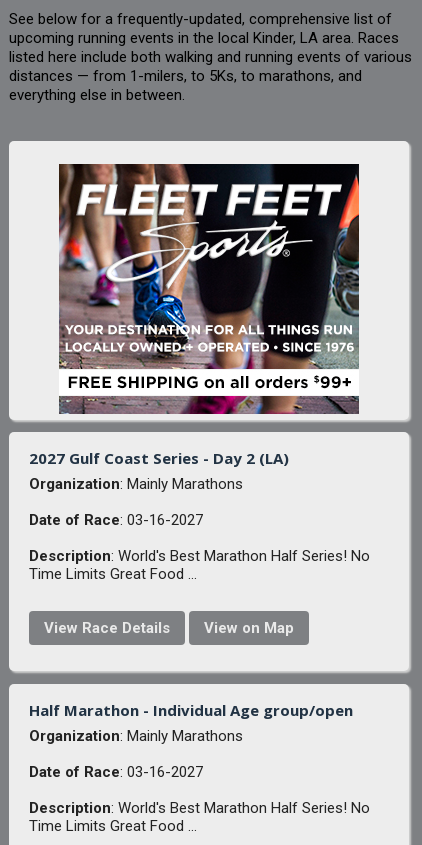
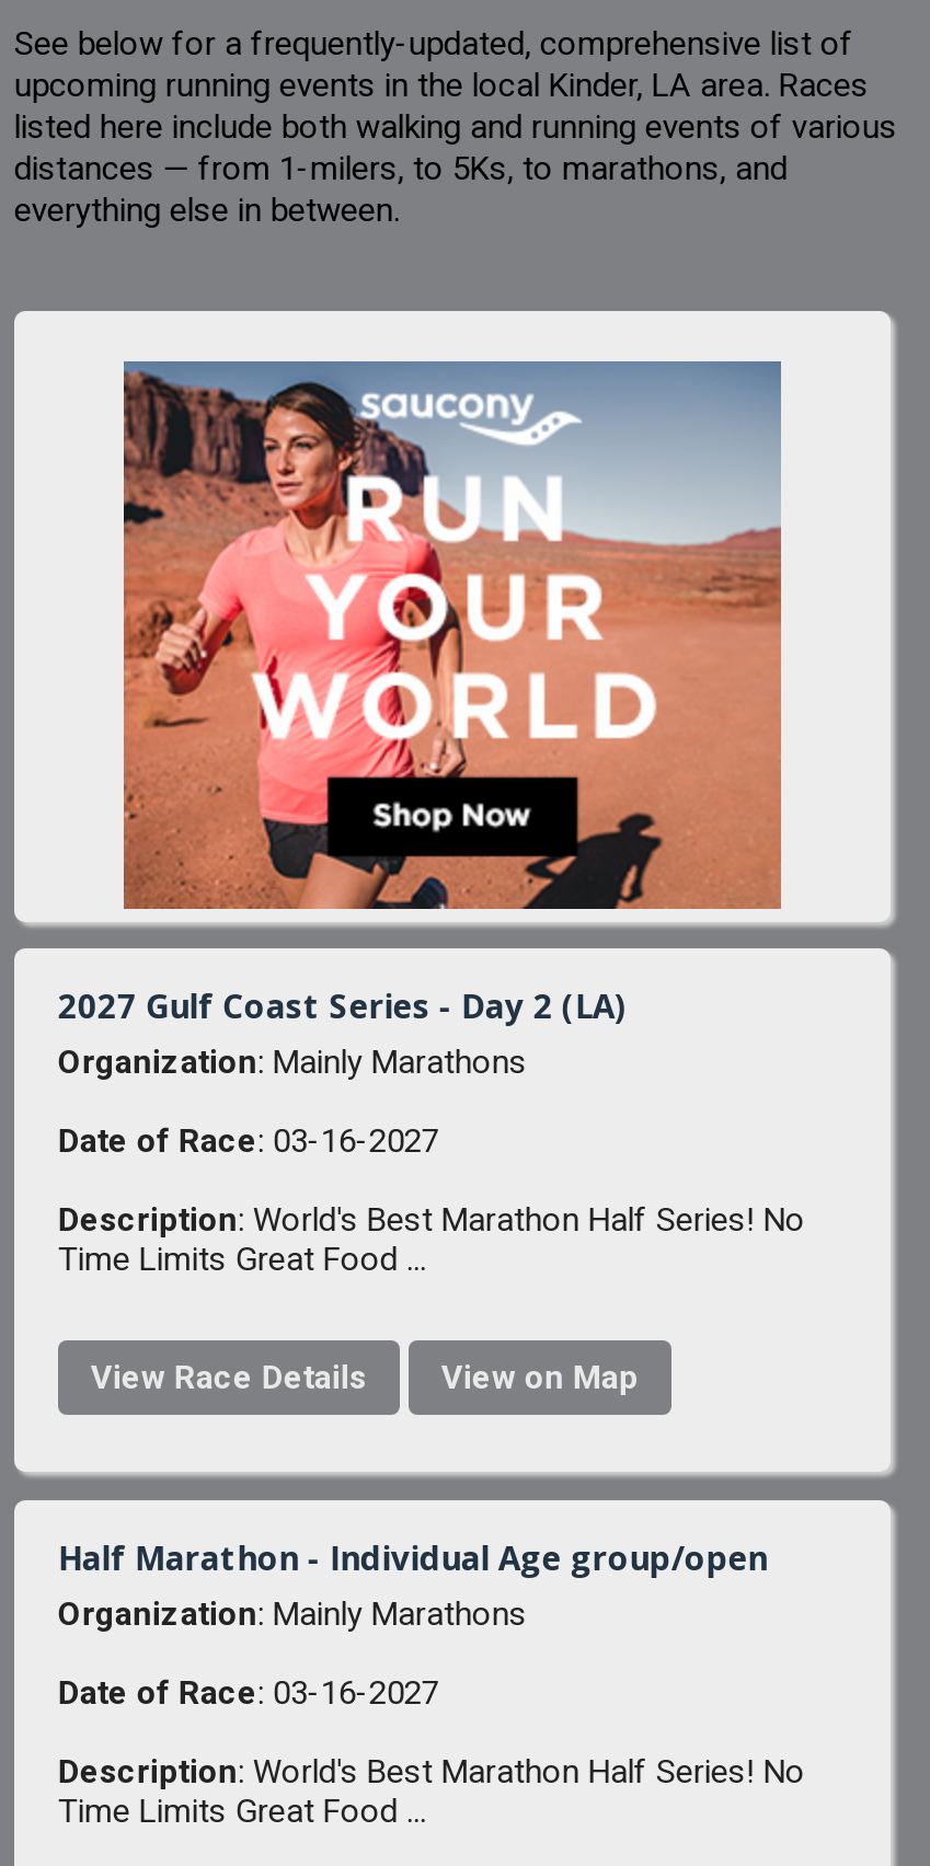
[58,163,360,415] [image] -> [122,359,783,911] [image]

